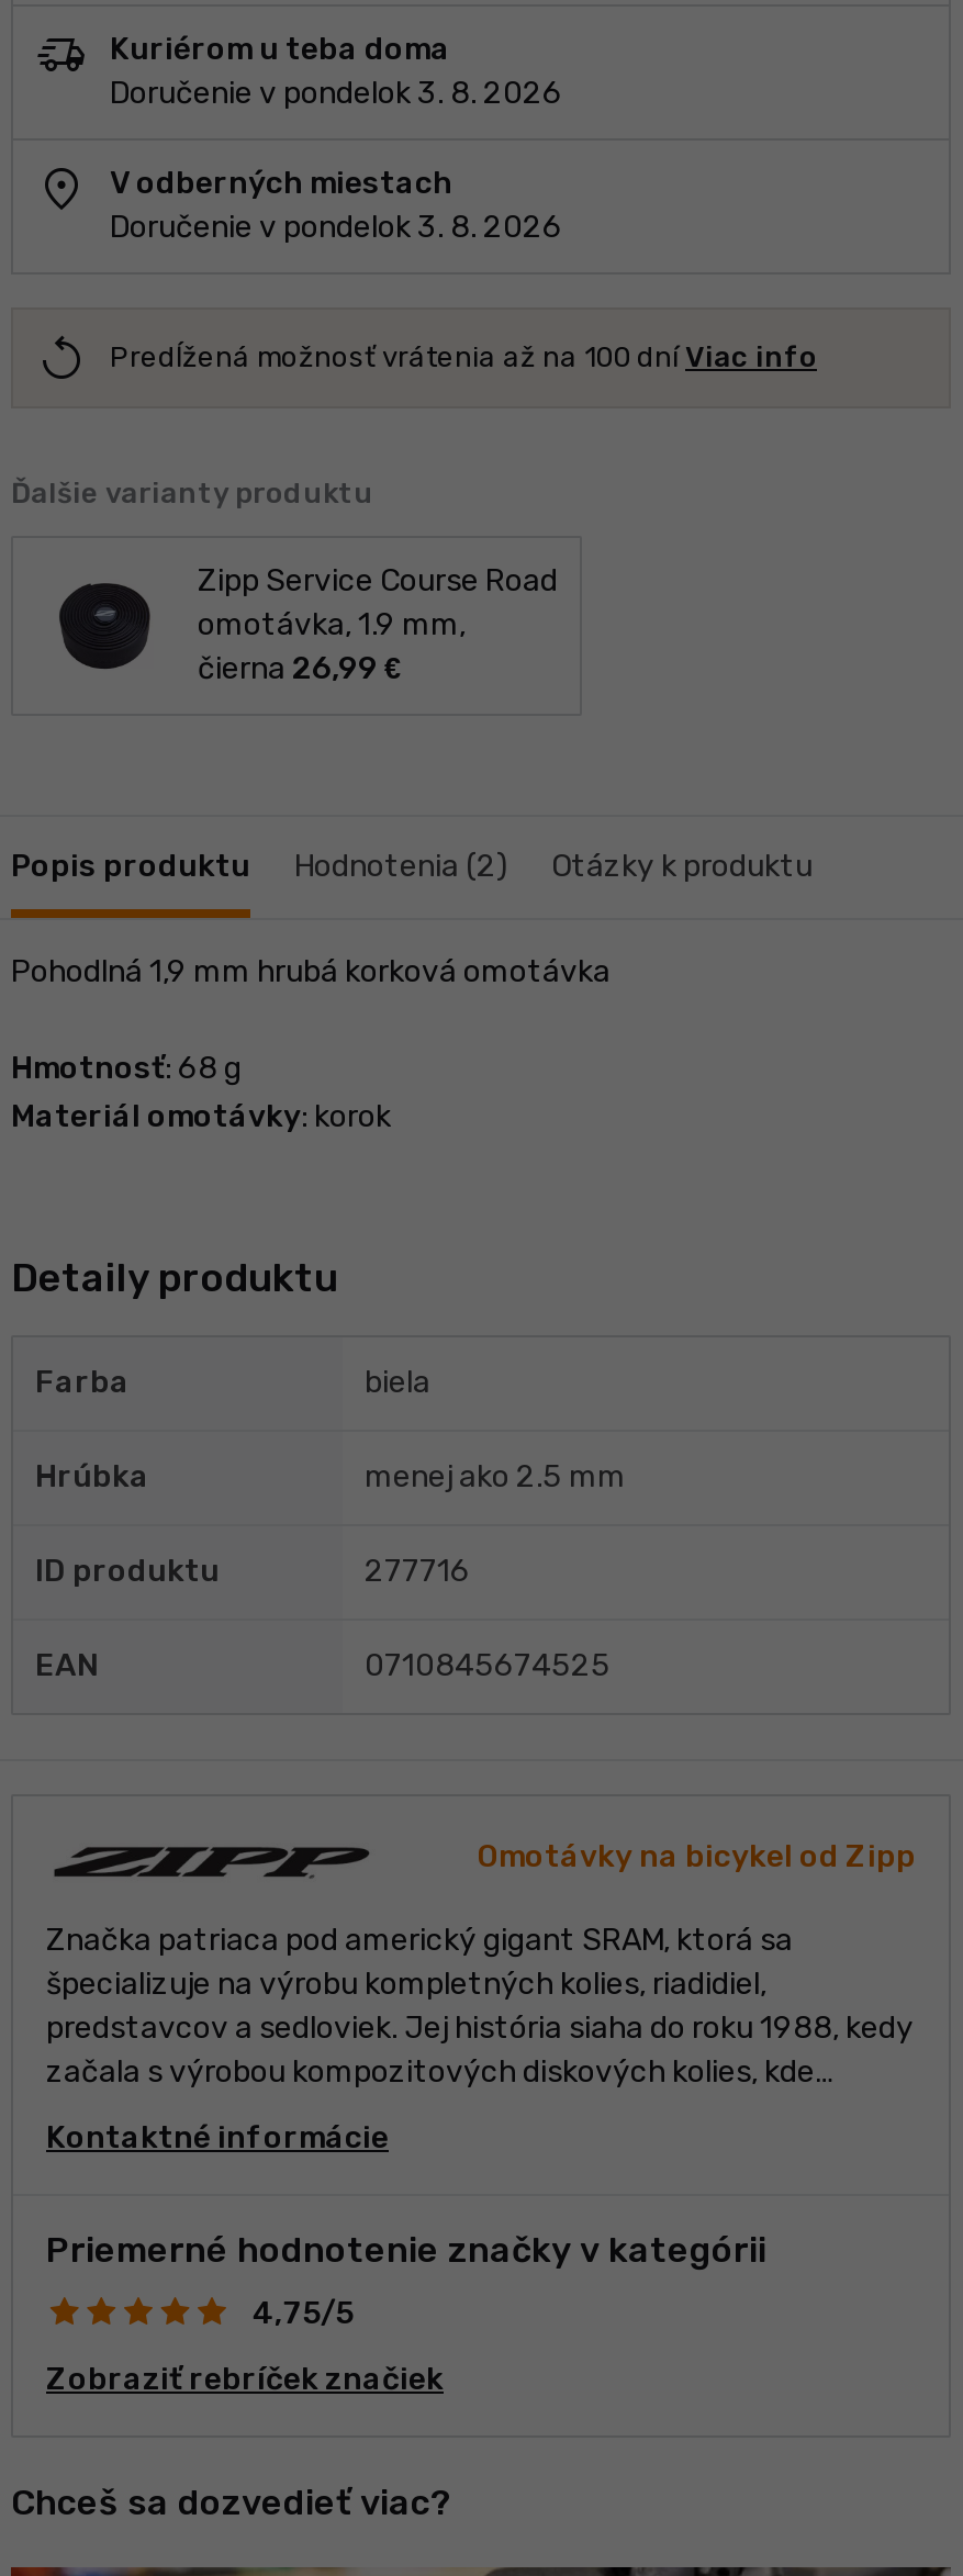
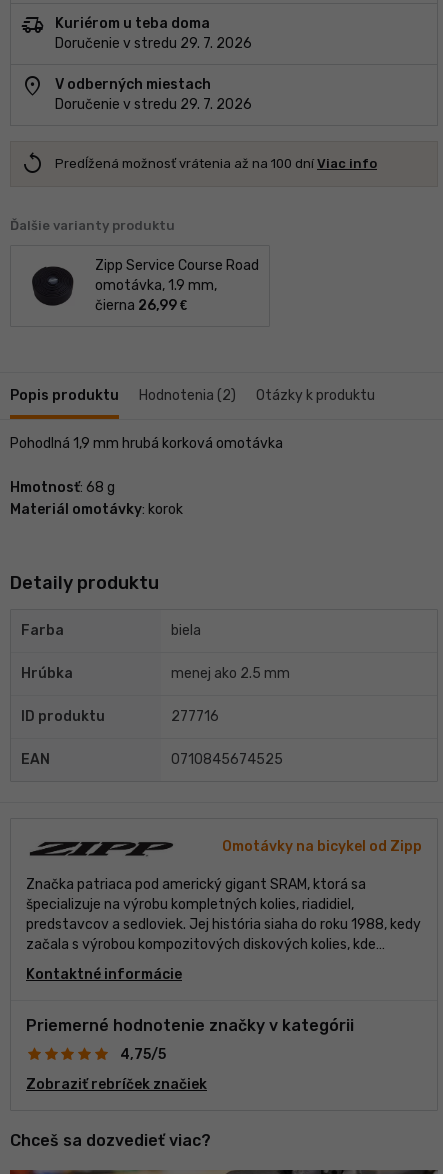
[110,75,562,112] Doručenie v pondelok 3. 8. 2026 -> [55,35,252,52] Doručenie v stredu 29. 7. 2026
[110,209,562,246] Doručenie v pondelok 3. 8. 2026 -> [55,96,252,113] Doručenie v stredu 29. 7. 2026

